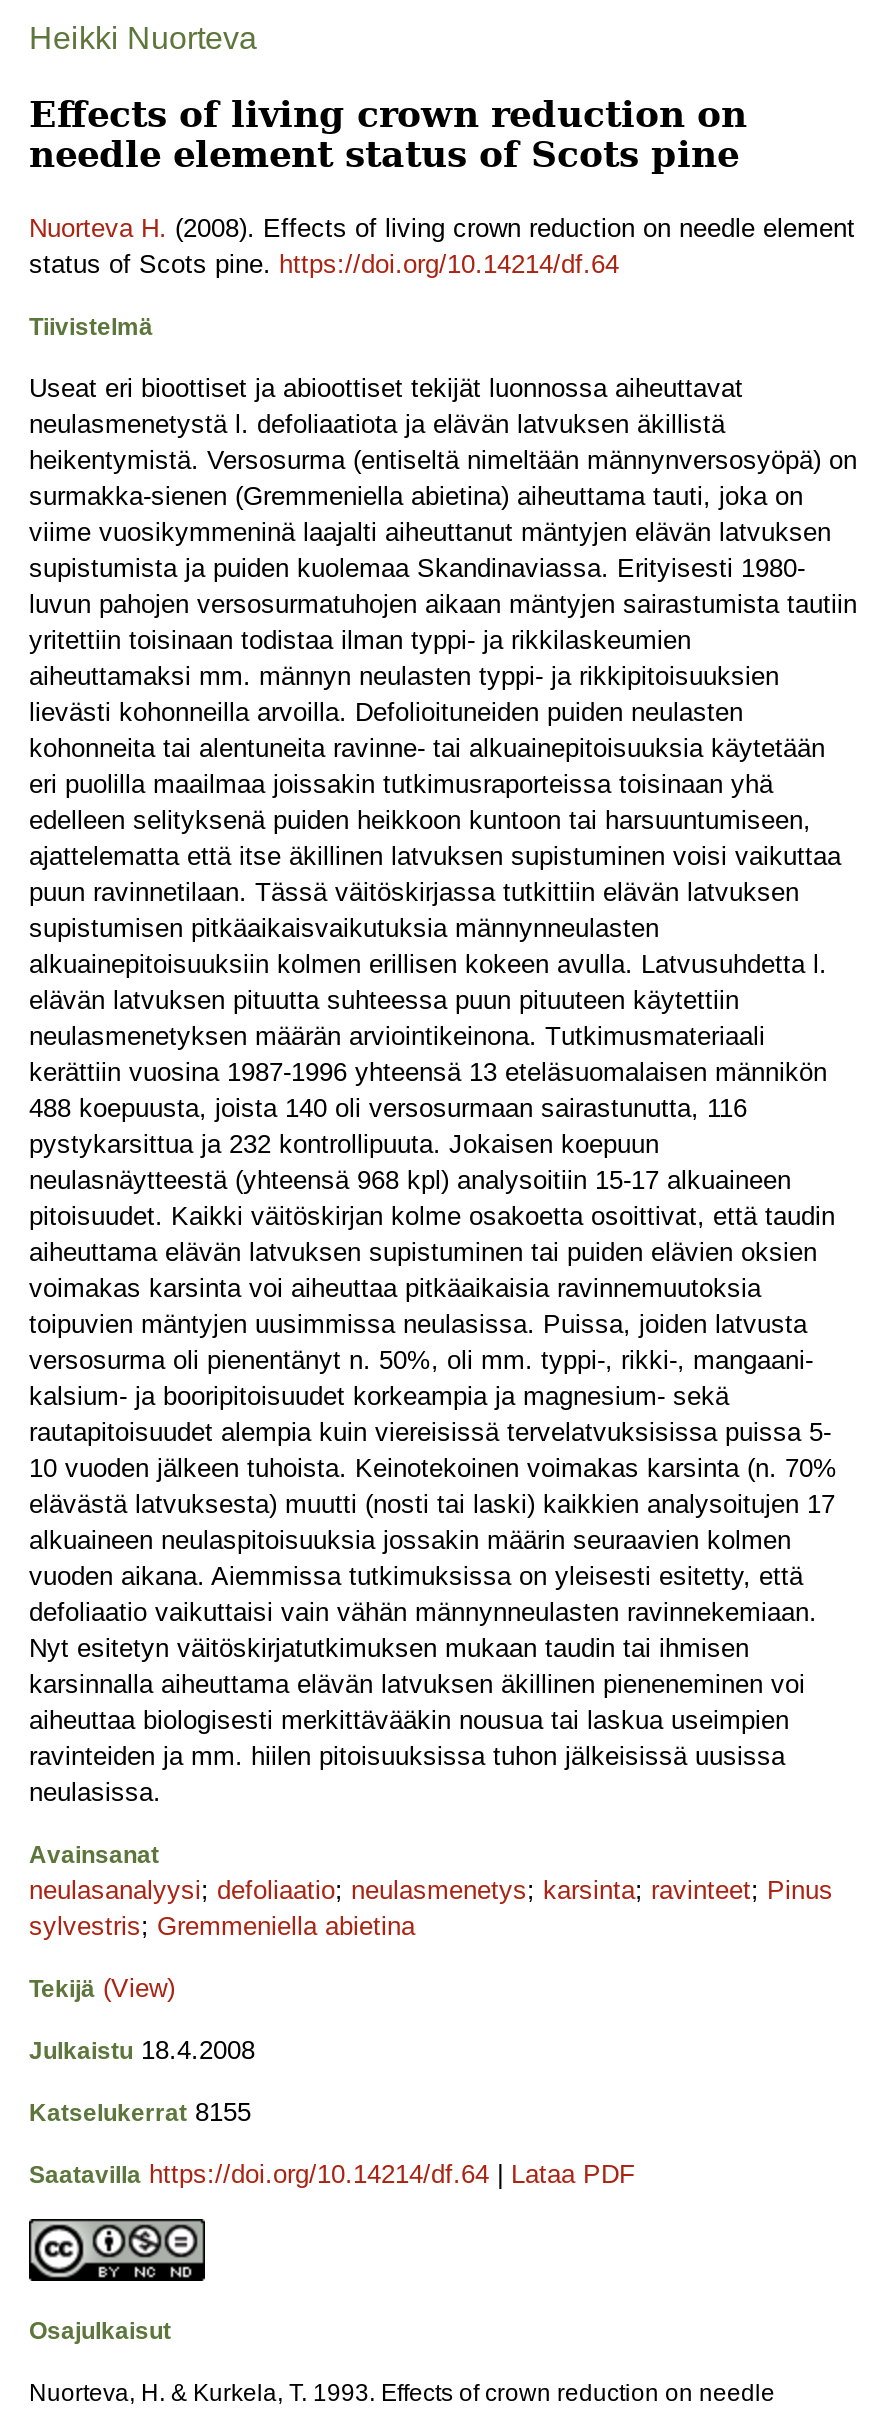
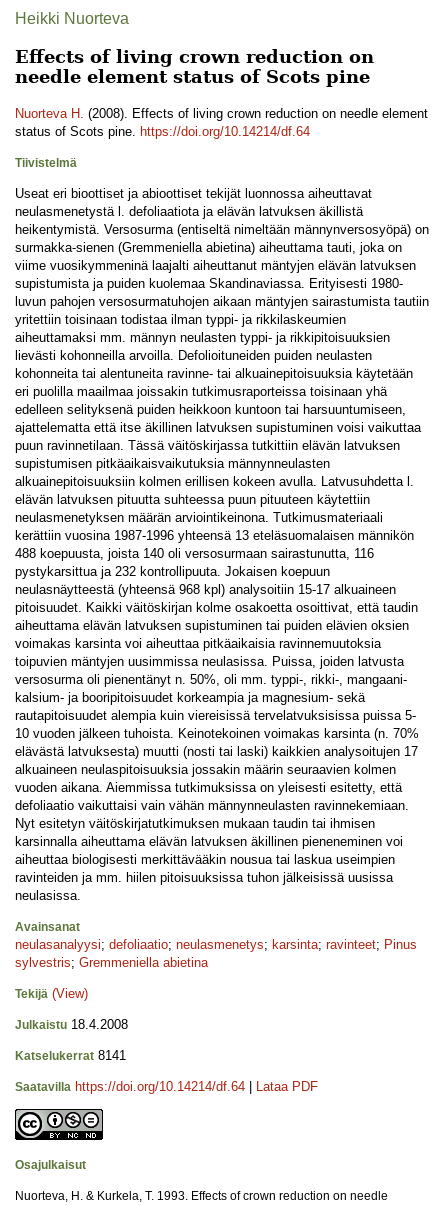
[29,2097,251,2127] Katselukerrat 8155 -> [15,1048,126,1063] Katselukerrat 8141

